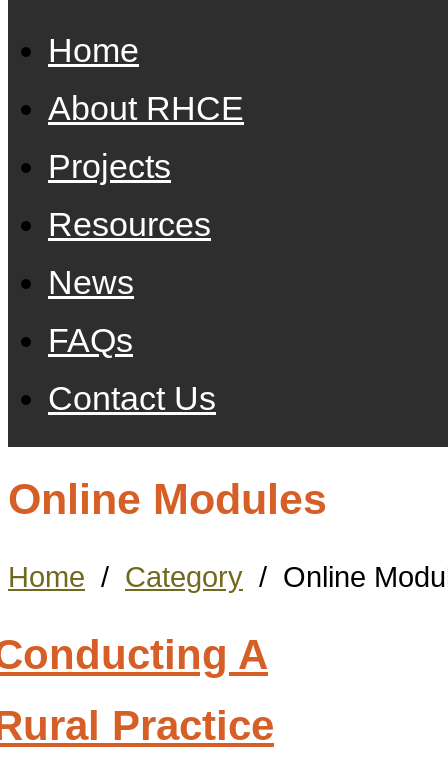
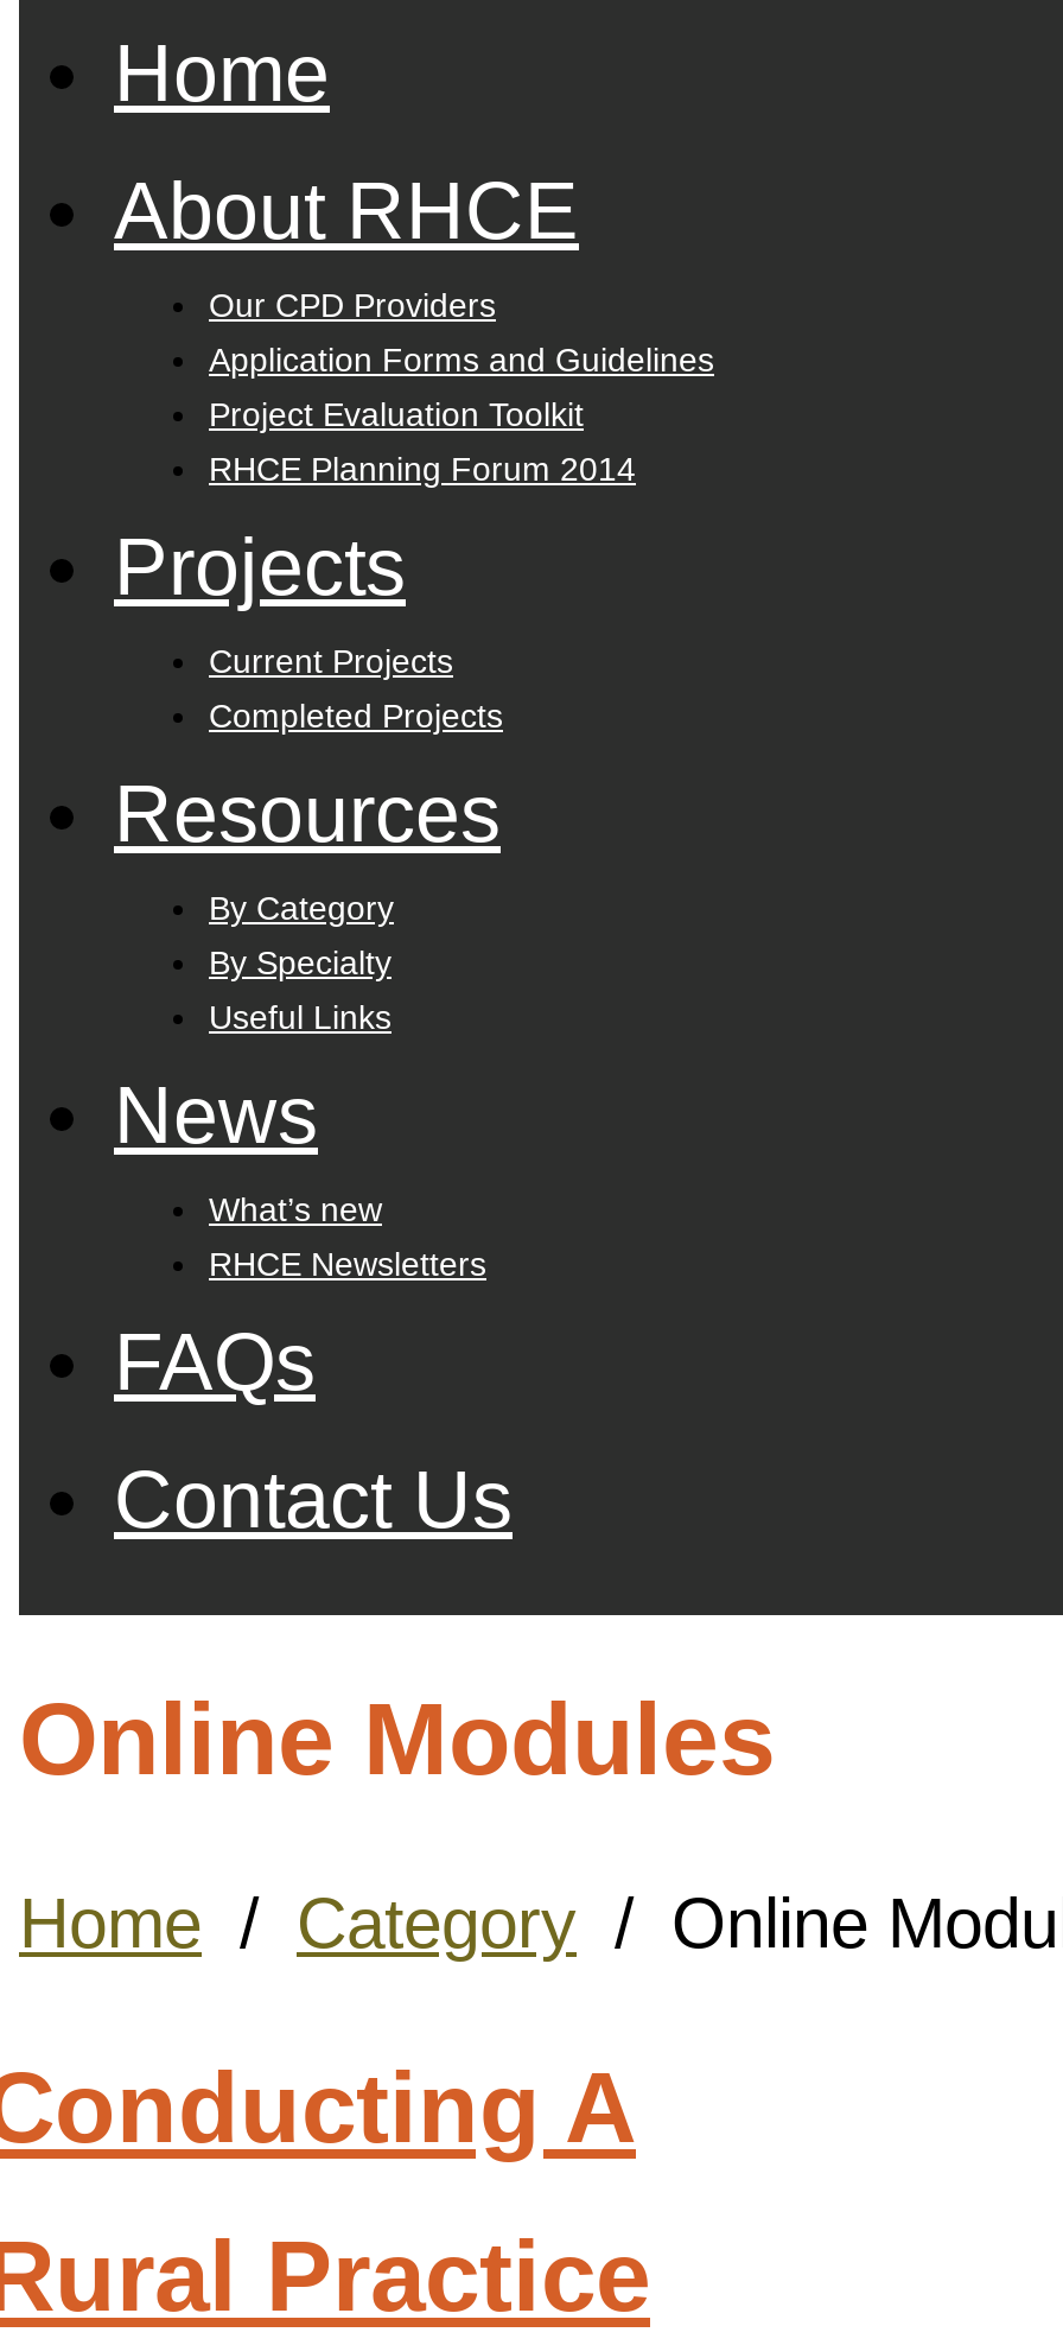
none -> [209,285,714,487] Our CPD Providers | Application Forms and Guidelines | Project Evaluation Toolkit | RHCE Planning Forum 2014
none -> [209,641,503,733] Current Projects | Completed Projects
none -> [209,888,394,1035] By Category | By Specialty | Useful Links
none -> [209,1189,486,1282] What’s new | RHCE Newsletters

